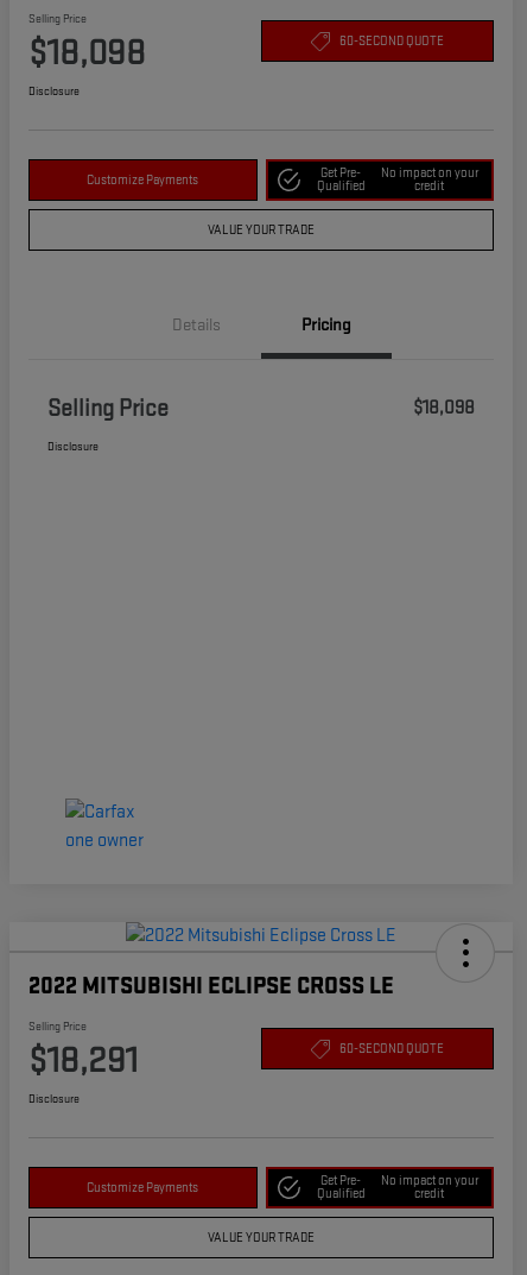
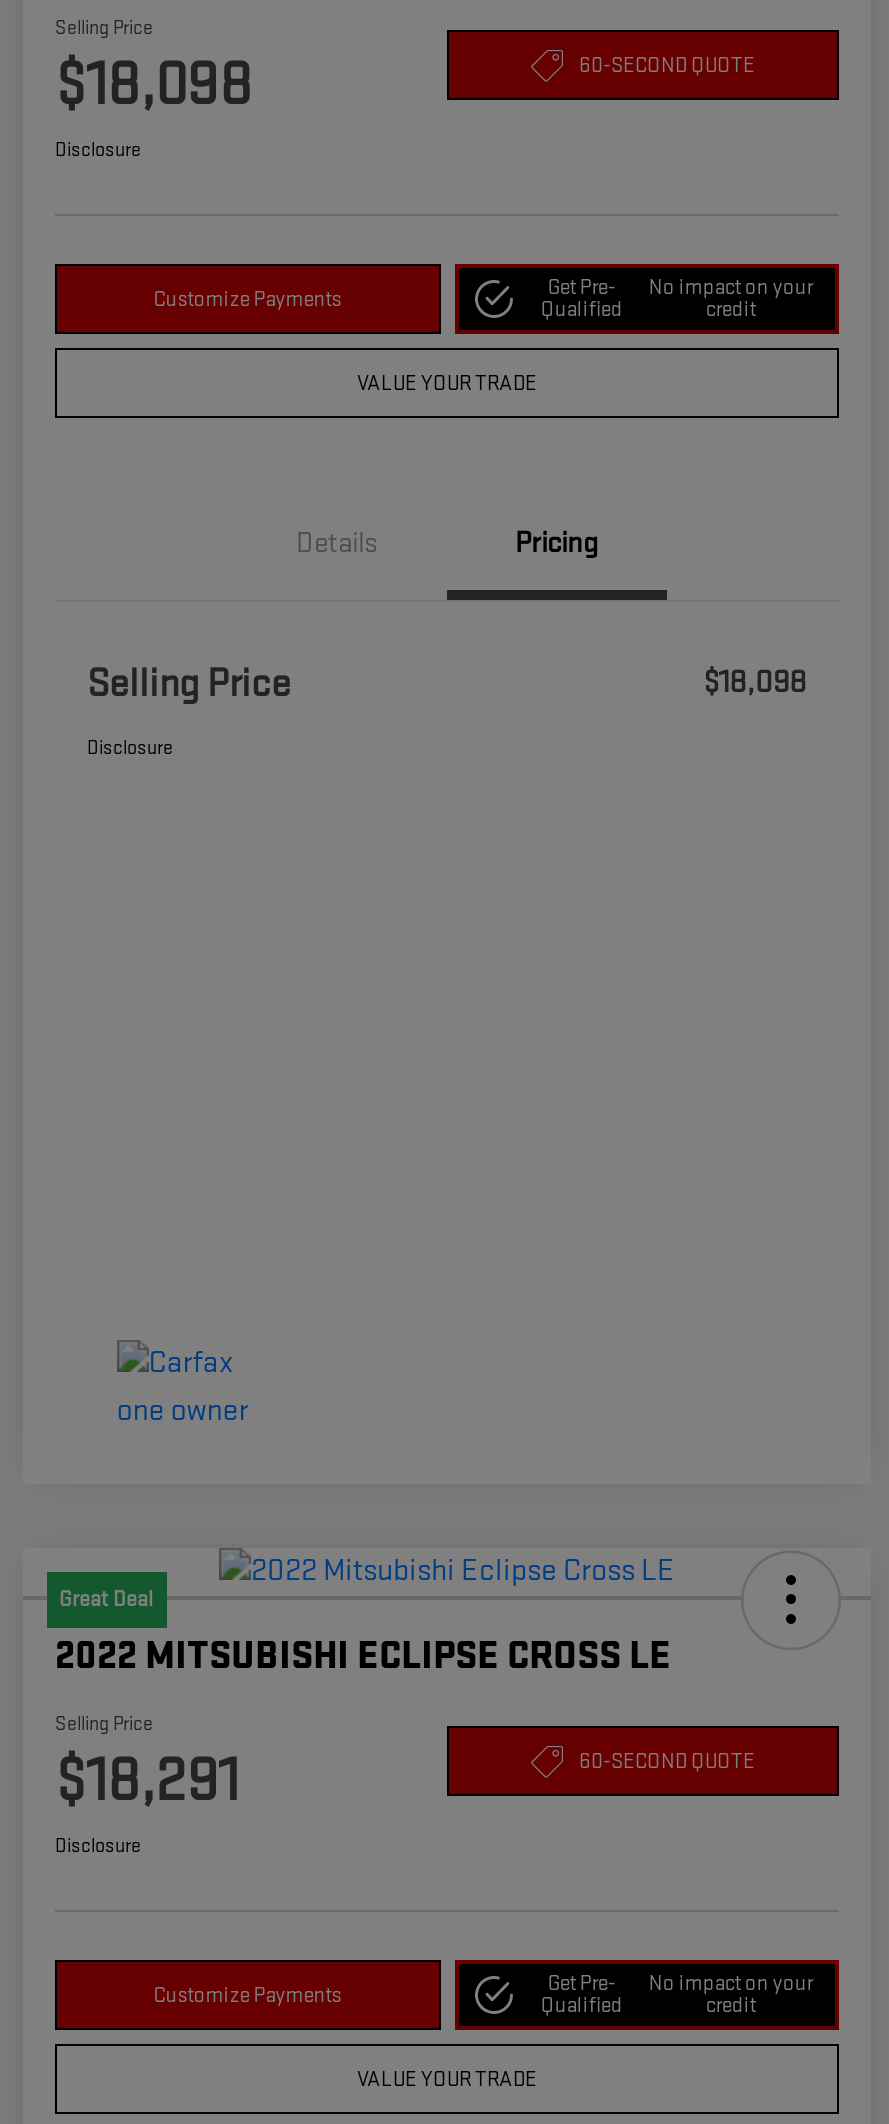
none -> [59,1586,155,1612] Great Deal

